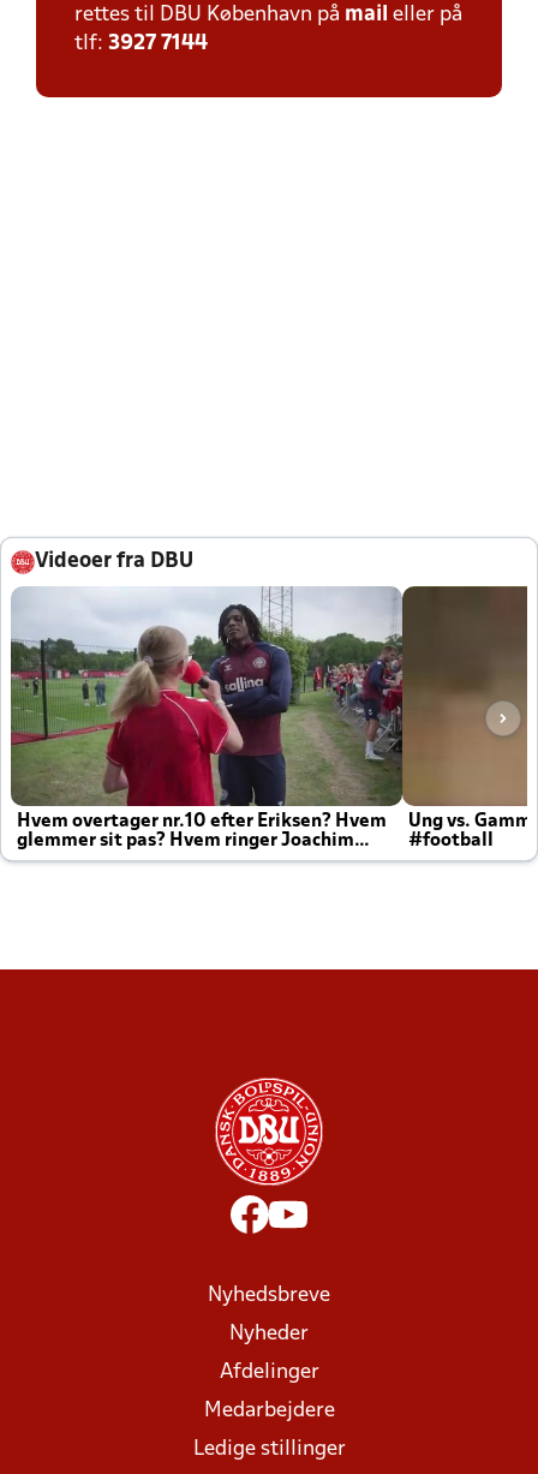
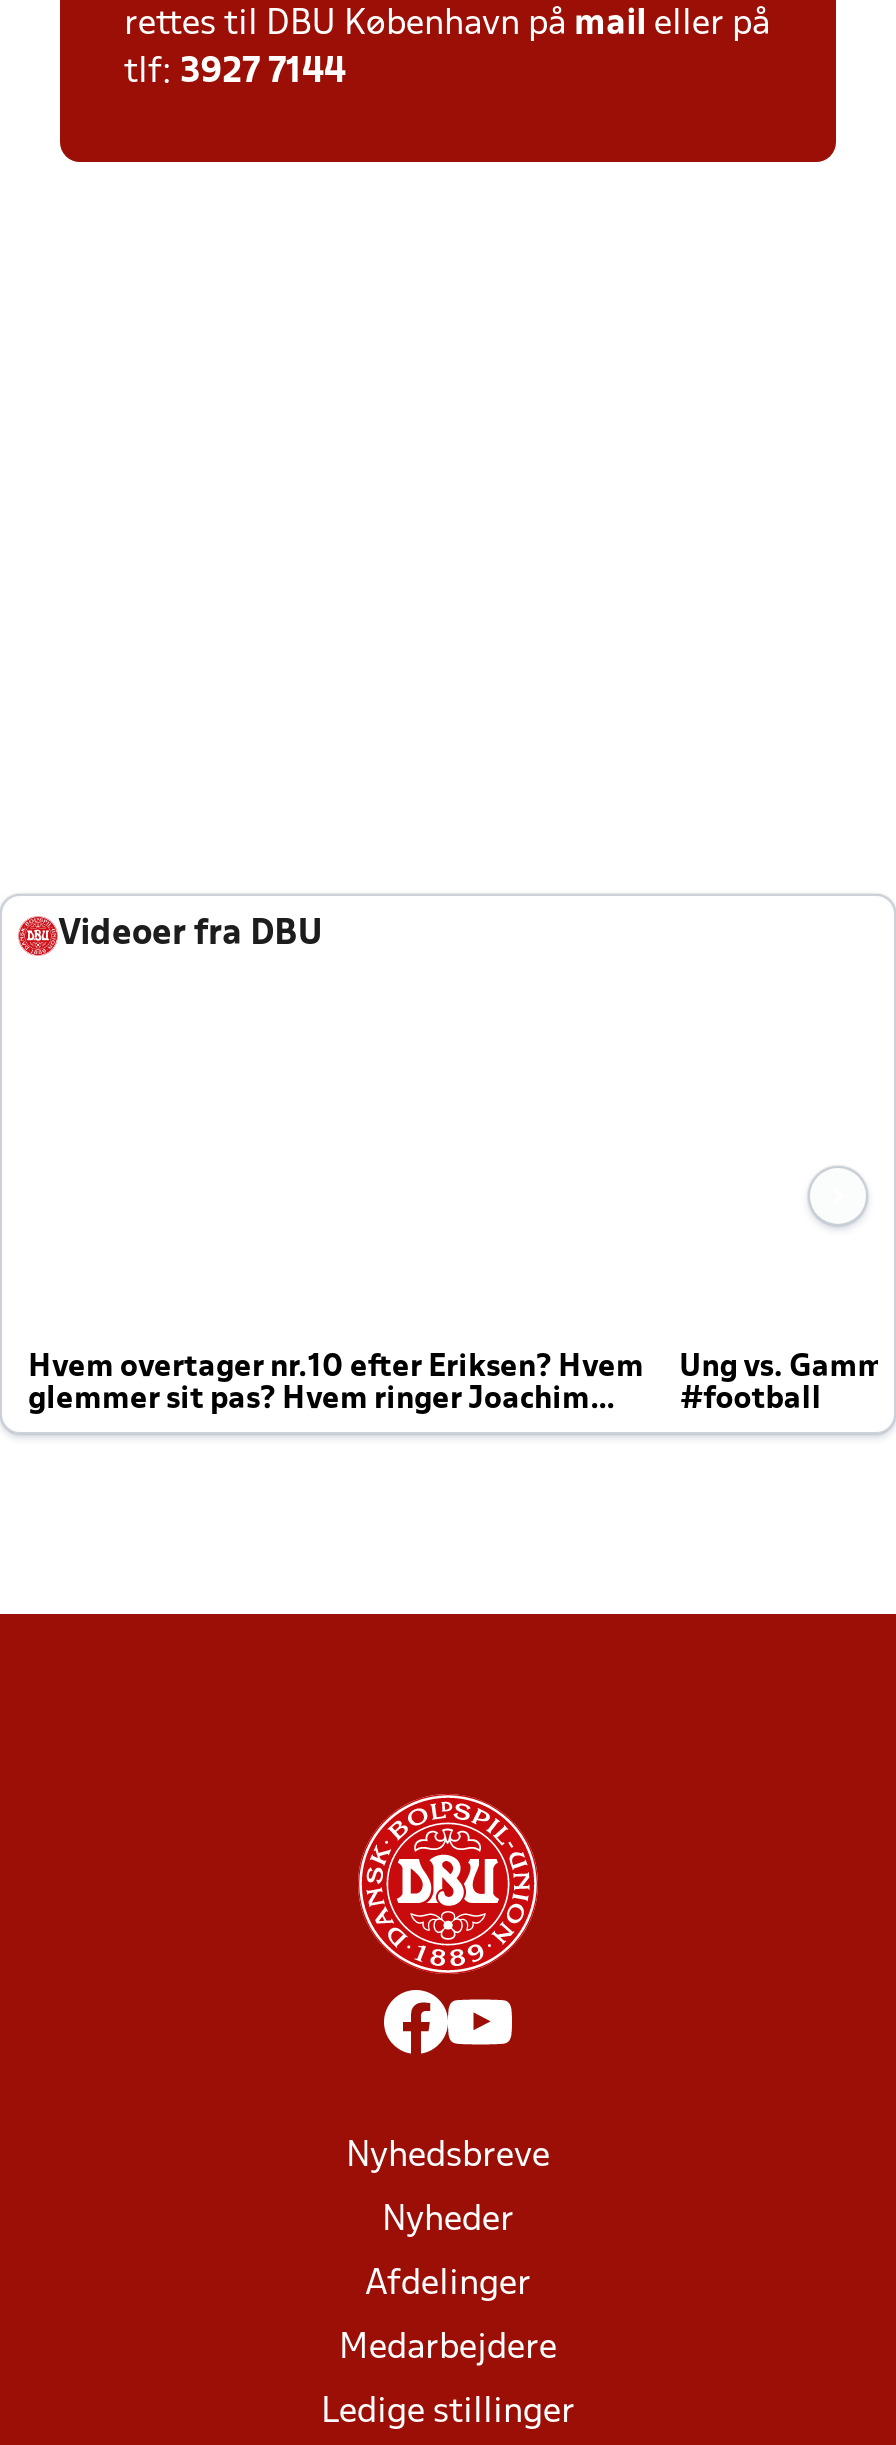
[10,585,528,807] [image] -> none

